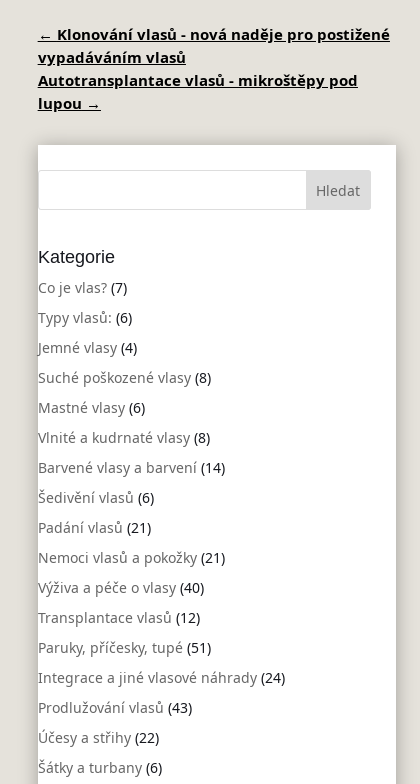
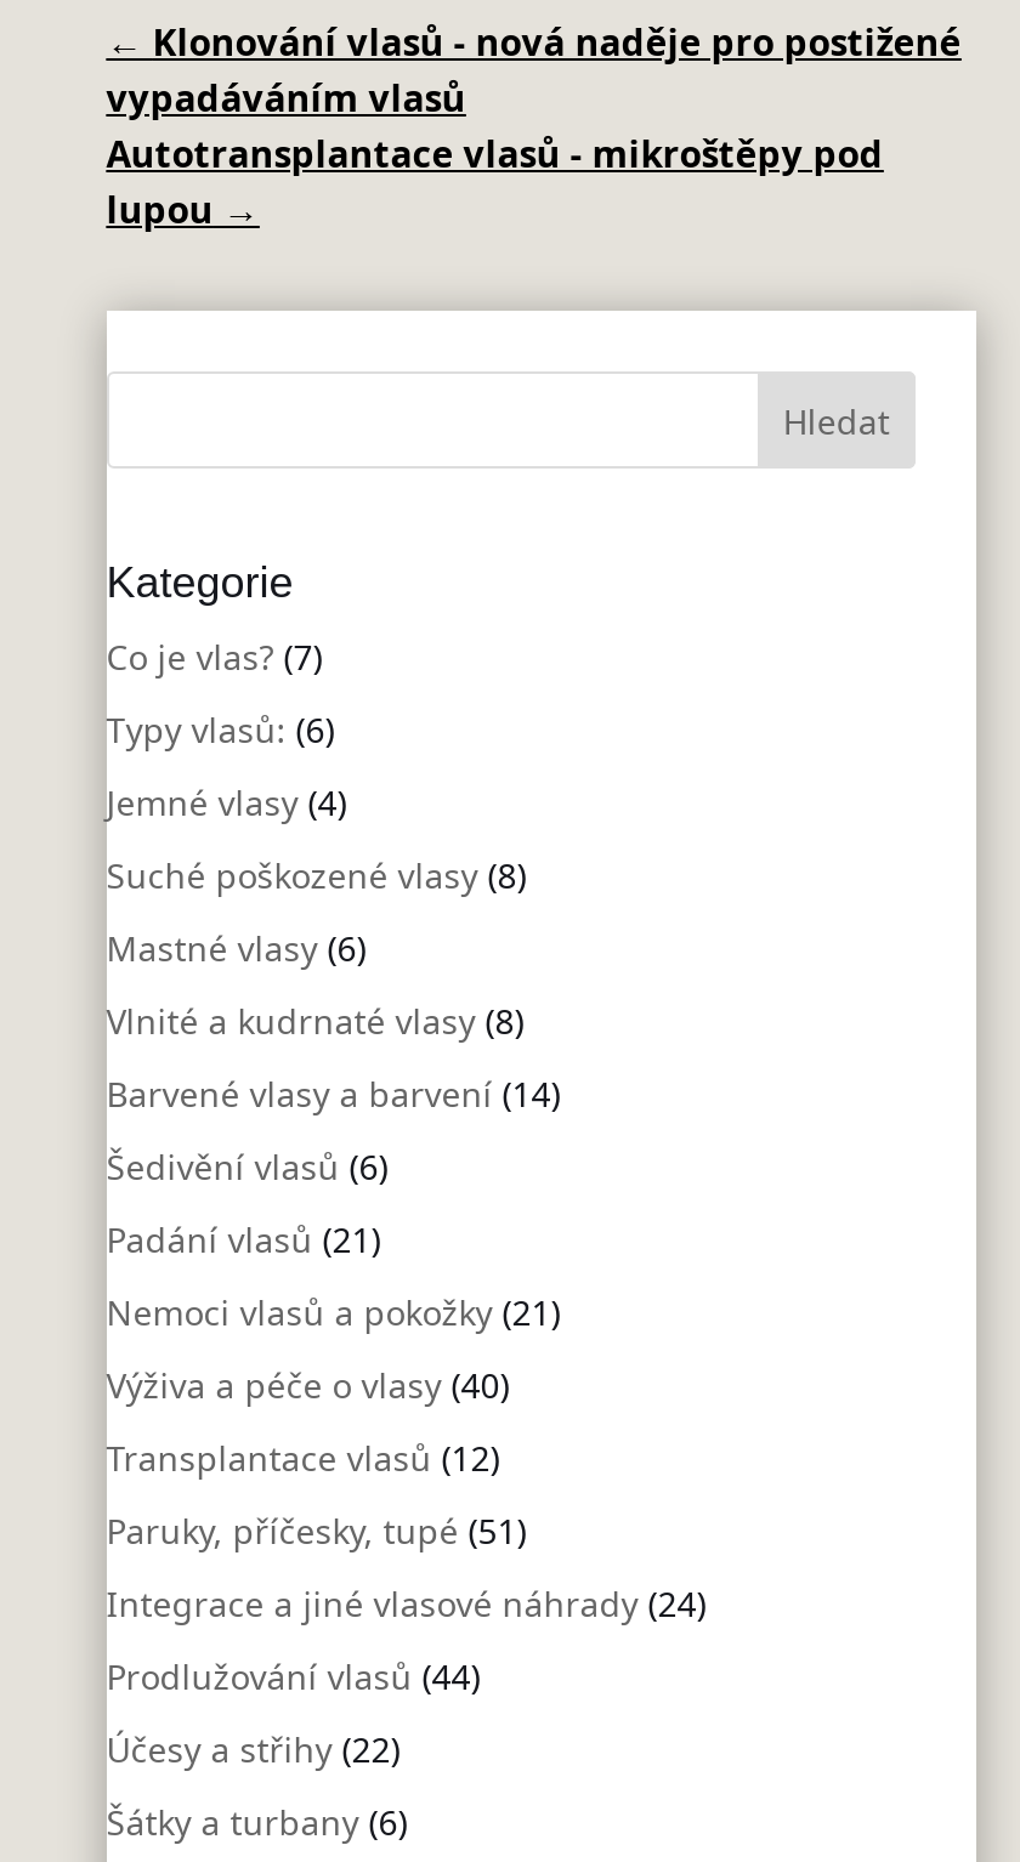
[38,698,192,717] Prodlužování vlasů (43) -> [106,1654,480,1700] Prodlužování vlasů (44)

